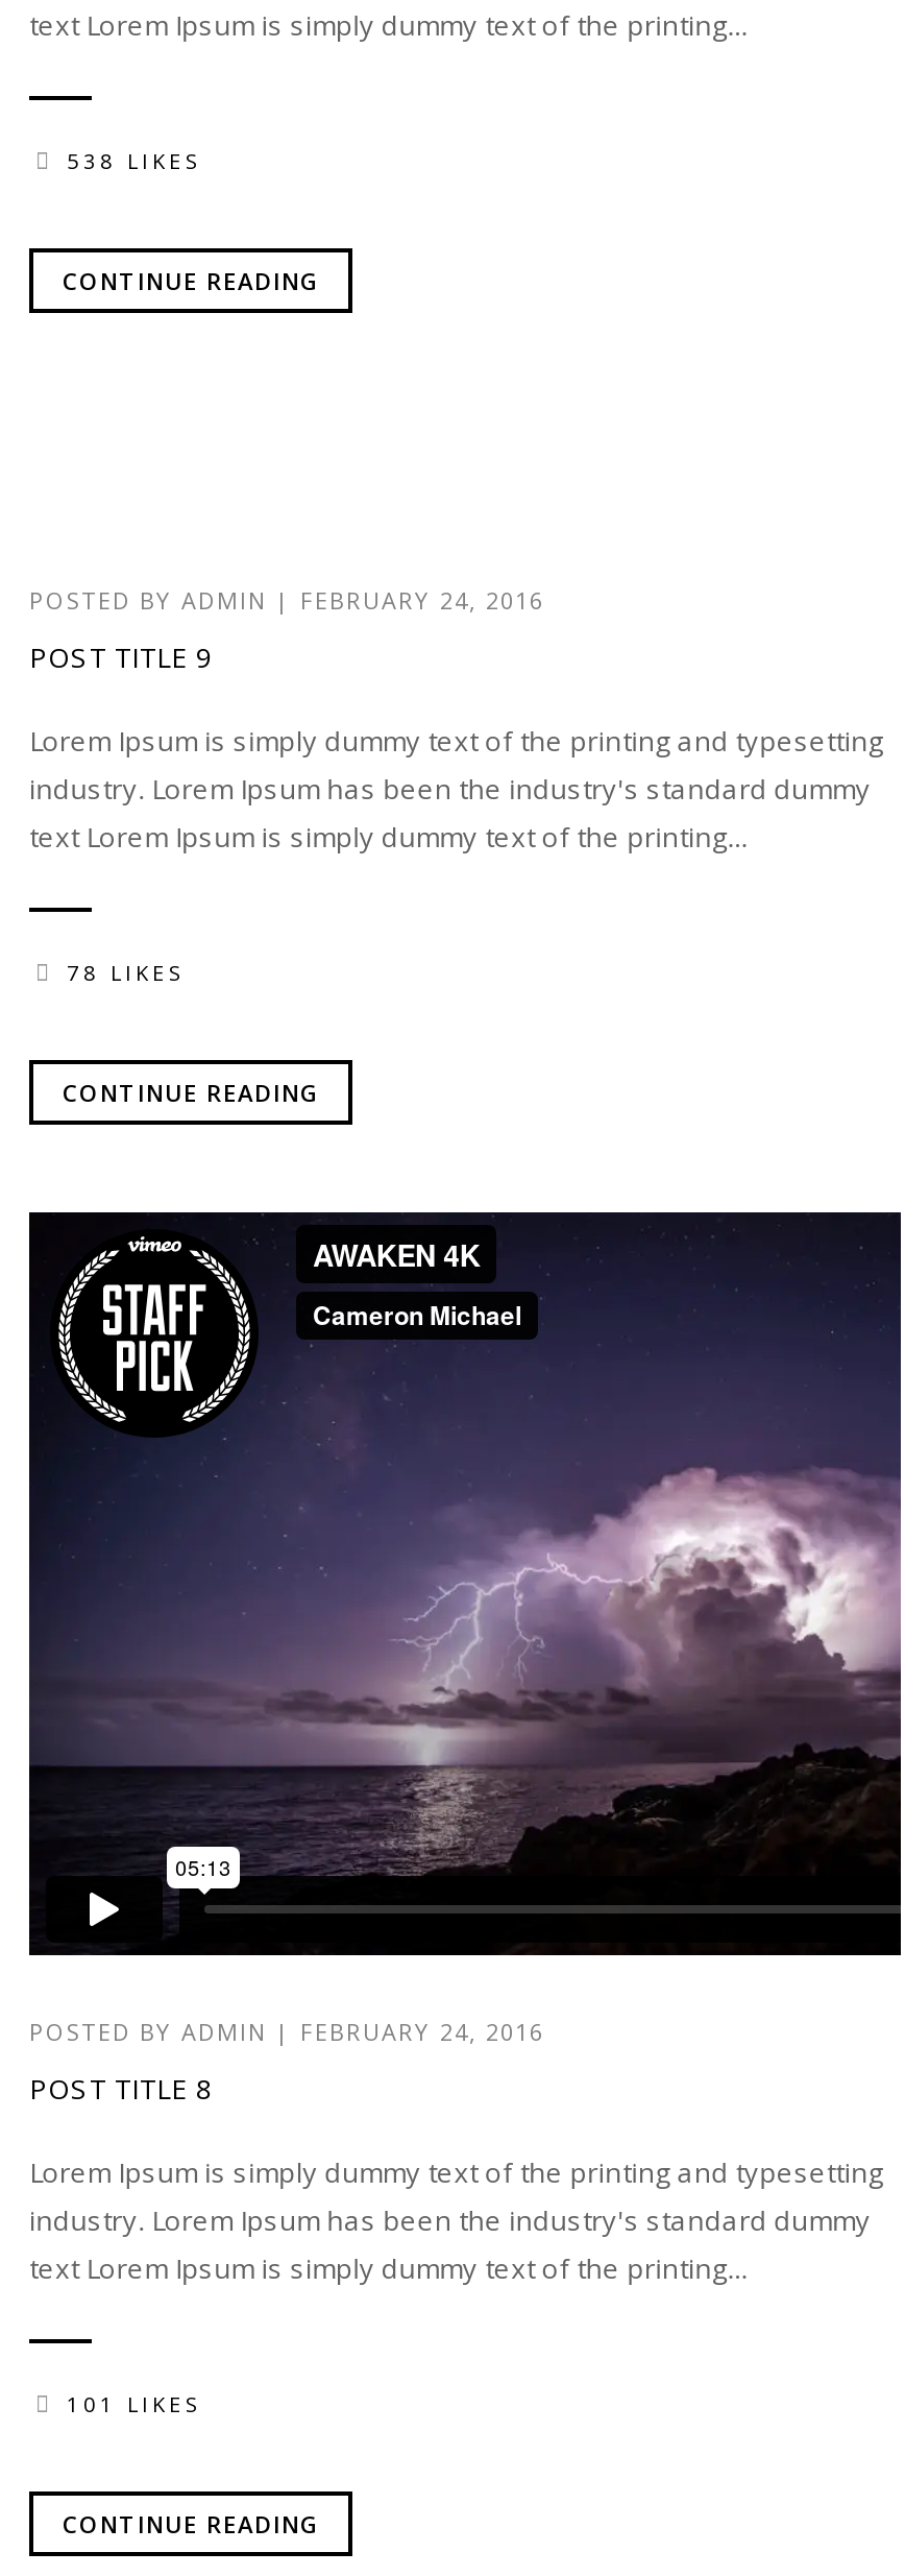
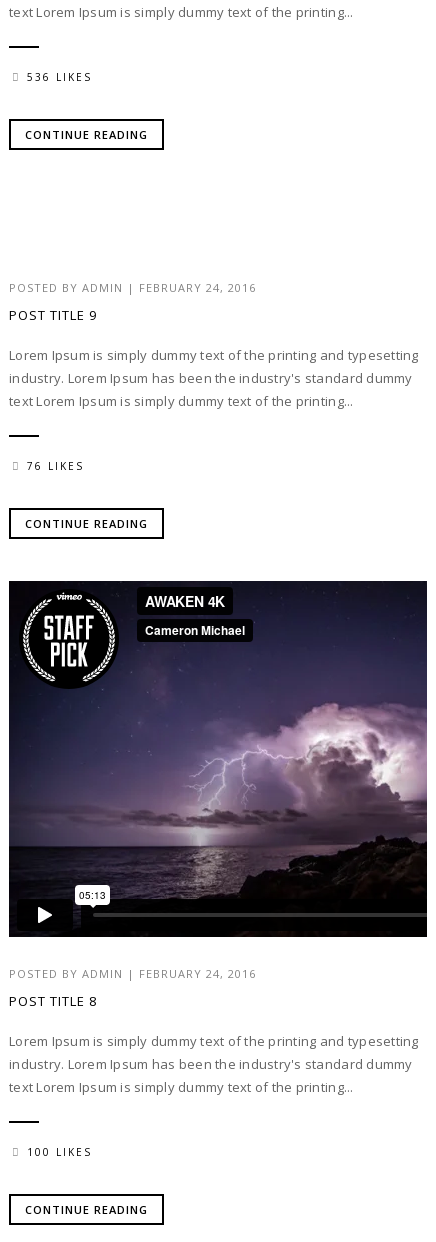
[67,146,202,176] 538 LIKES -> [27,70,92,84] 536 LIKES
[67,958,186,987] 78 LIKES -> [27,459,84,473] 76 LIKES
[67,2388,202,2418] 101 LIKES -> [27,1145,92,1159] 100 LIKES

